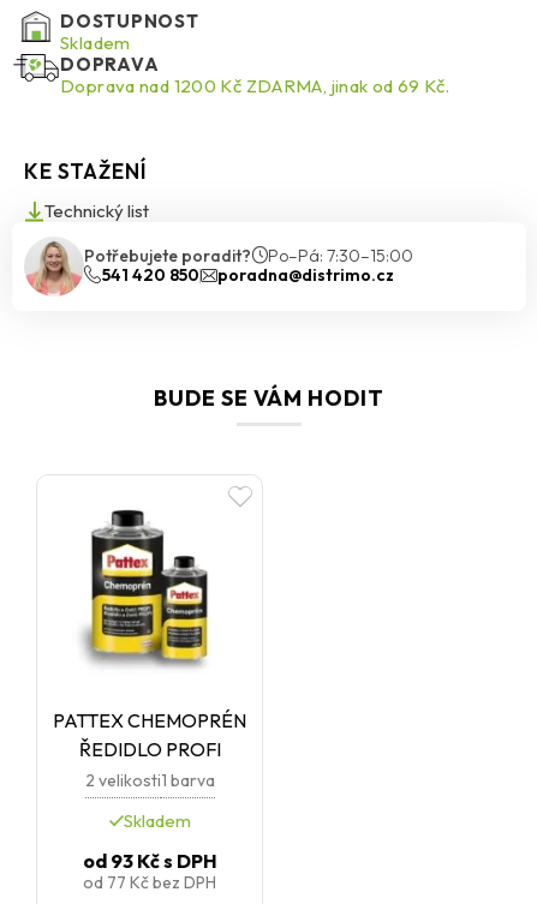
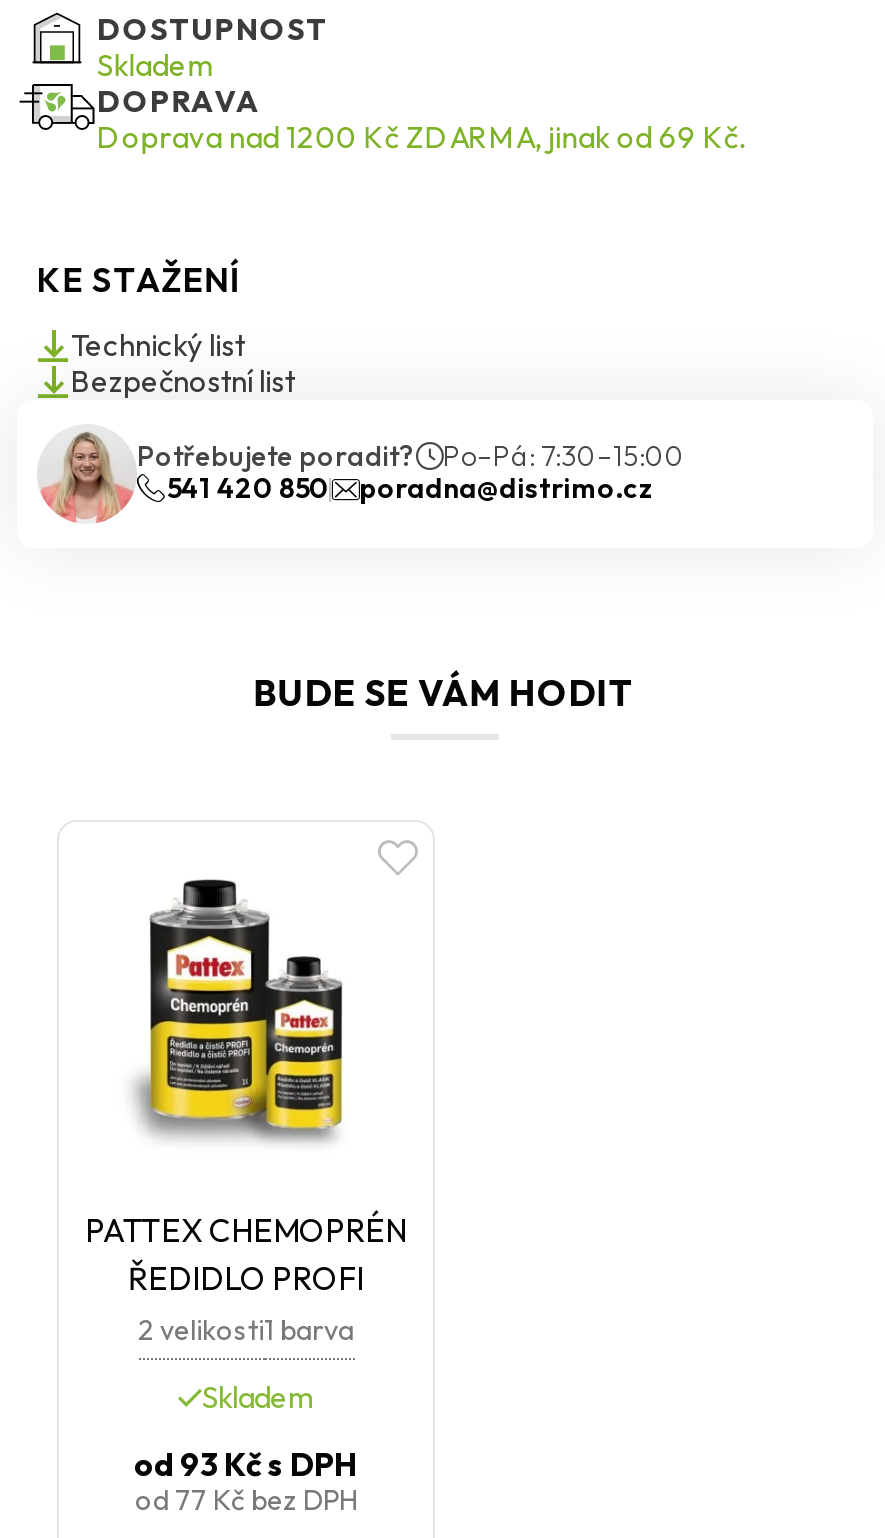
none -> [71,362,295,400] Bezpečnostní list

